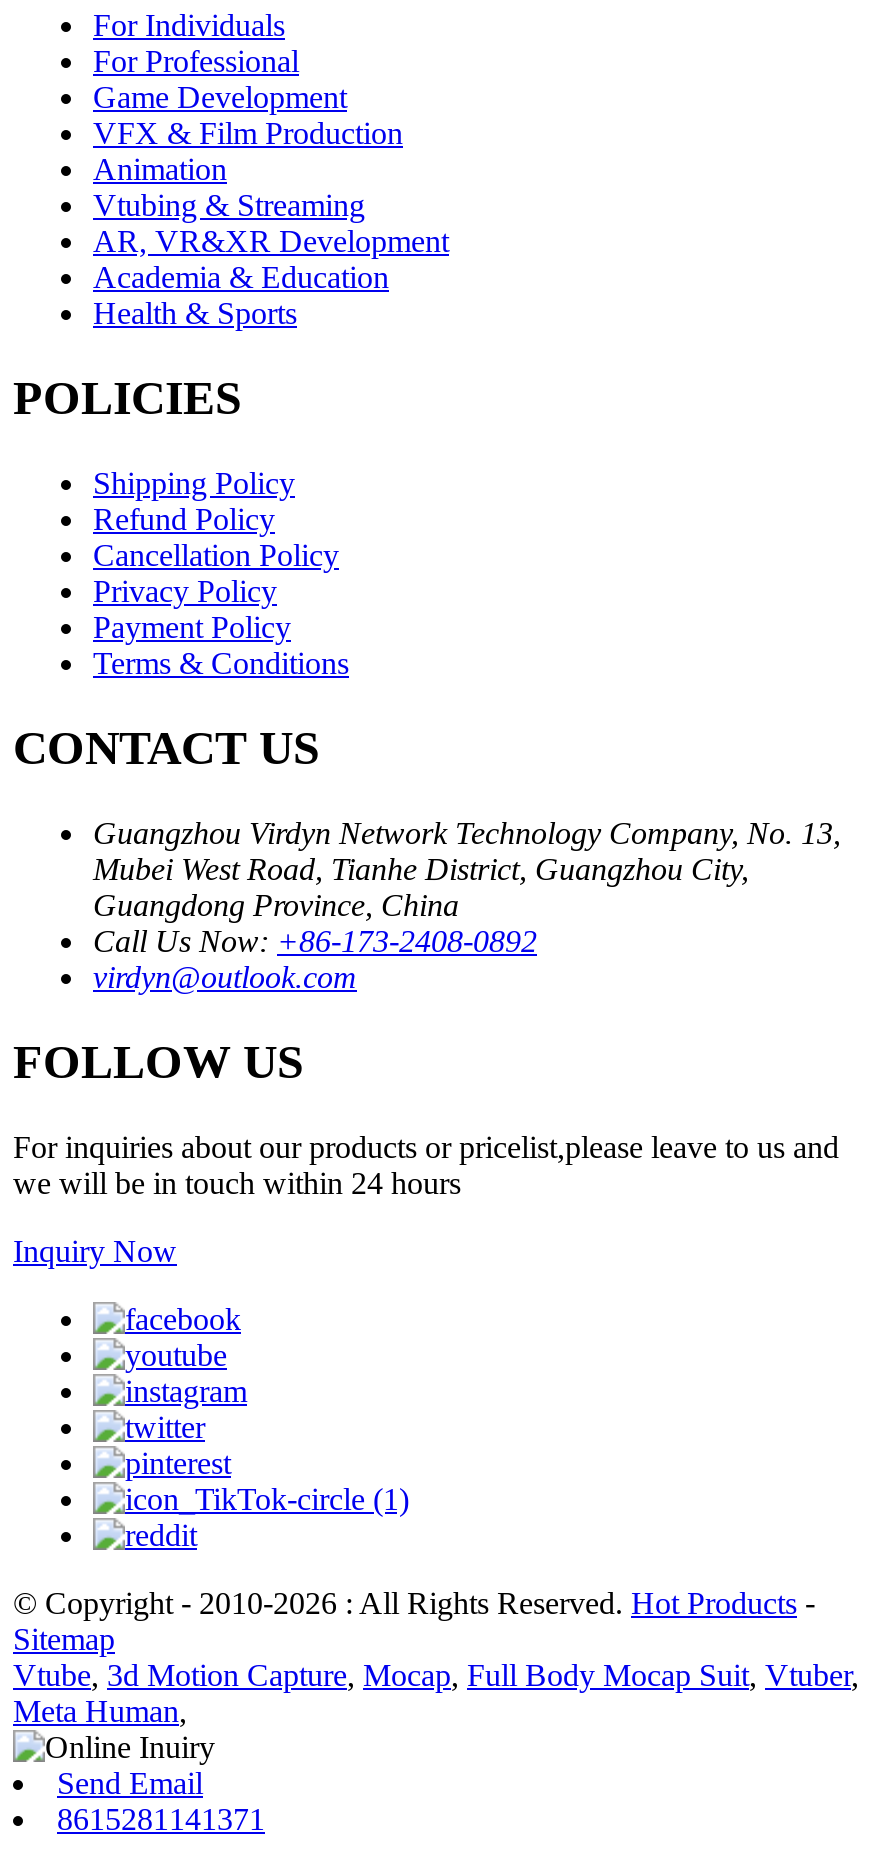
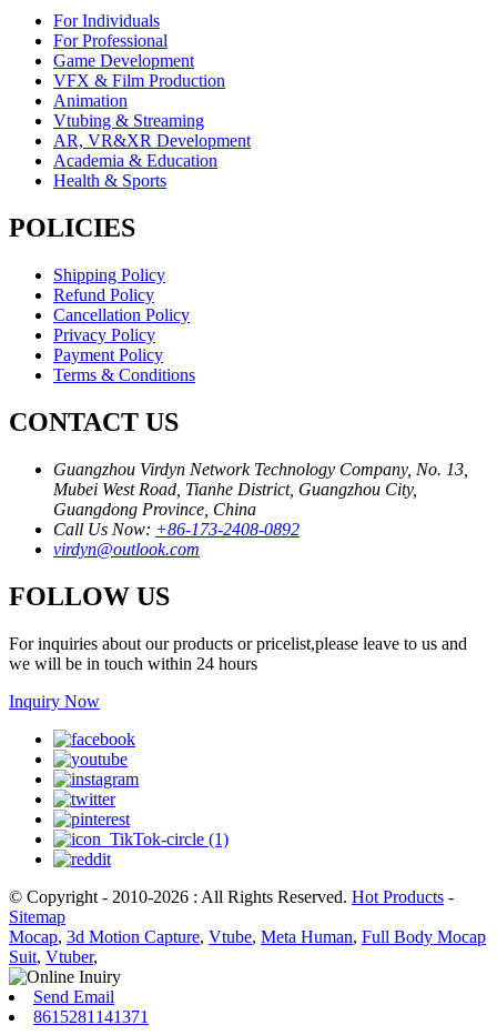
[13,1657,859,1727] Vtube,3d Motion Capture, Mocap, Full Body Mocap Suit, Vtuber, | Meta Human, -> [9,927,486,966] Mocap, 3d Motion Capture, Vtube, Meta Human, Full Body Mocap | Suit, Vtuber,

